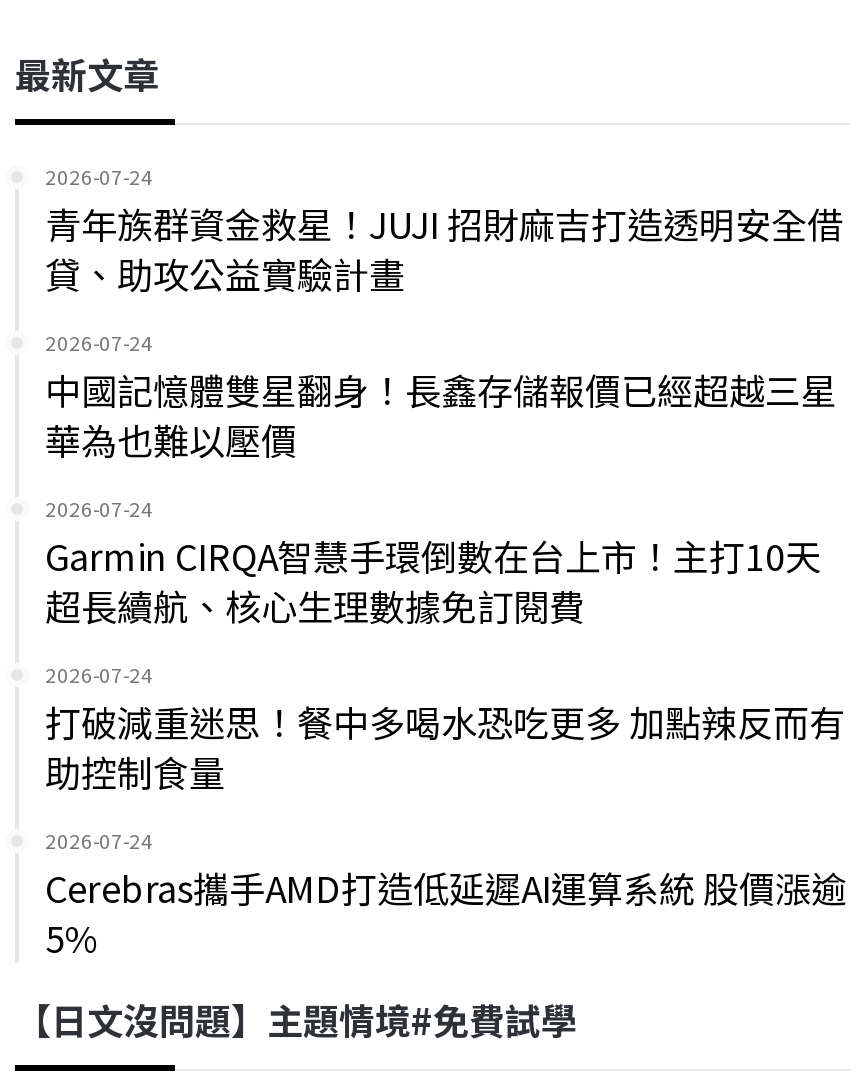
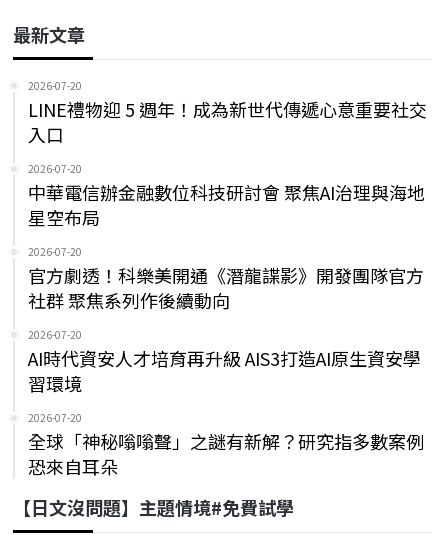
[45,162,843,300] 2026-07-24 | 青年族群資金救星！JUJI 招財麻吉打造透明安全借 | 貸、助攻公益實驗計畫 -> [28,78,427,147] 2026-07-20 | LINE禮物迎 5 週年！成為新世代傳遞心意重要社交 | 入口
[45,328,837,466] 2026-07-24 | 中國記憶體雙星翻身！長鑫存儲報價已經超越三星 | 華為也難以壓價 -> [28,161,425,230] 2026-07-20 | 中華電信辦金融數位科技研討會 聚焦AI治理與海地 | 星空布局
[45,494,821,632] 2026-07-24 | Garmin CIRQA智慧手環倒數在台上市！主打10天 | 超長續航、核心生理數據免訂閱費 -> [28,244,424,313] 2026-07-20 | 官方劇透！科樂美開通《潛龍諜影》開發團隊官方 | 社群 聚焦系列作後續動向
[45,660,845,798] 2026-07-24 | 打破減重迷思！餐中多喝水恐吃更多 加點辣反而有 | 助控制食量 -> [28,327,421,396] 2026-07-20 | AI時代資安人才培育再升級 AIS3打造AI原生資安學 | 習環境
[45,826,847,964] 2026-07-24 | Cerebras攜手AMD打造低延遲AI運算系統 股價漲逾 | 5% -> [28,410,424,479] 2026-07-20 | 全球「神秘嗡嗡聲」之謎有新解？研究指多數案例 | 恐來自耳朵

